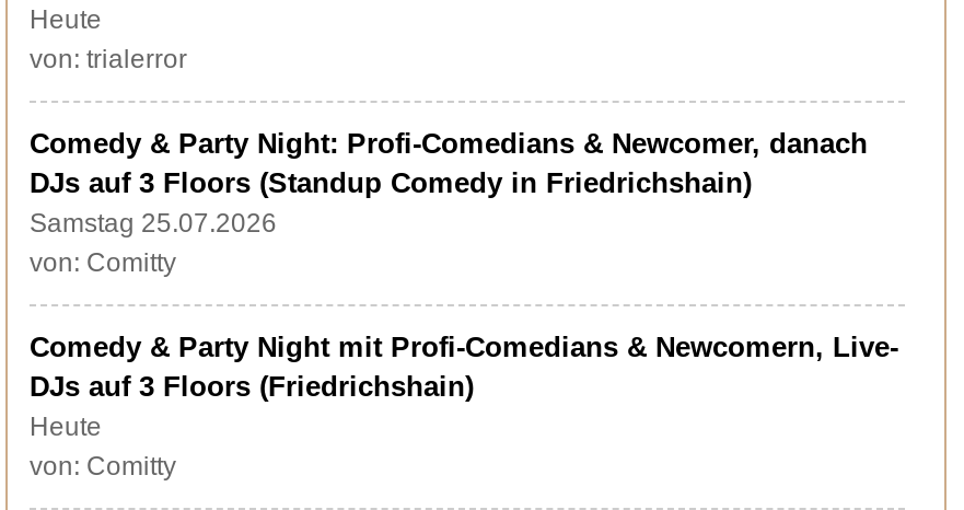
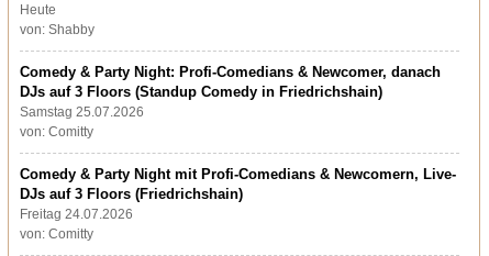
[30,44,187,74] von: trialerror -> [20,22,95,37] von: Shabby
[30,412,102,442] Heute -> [20,207,133,222] Freitag 24.07.2026

